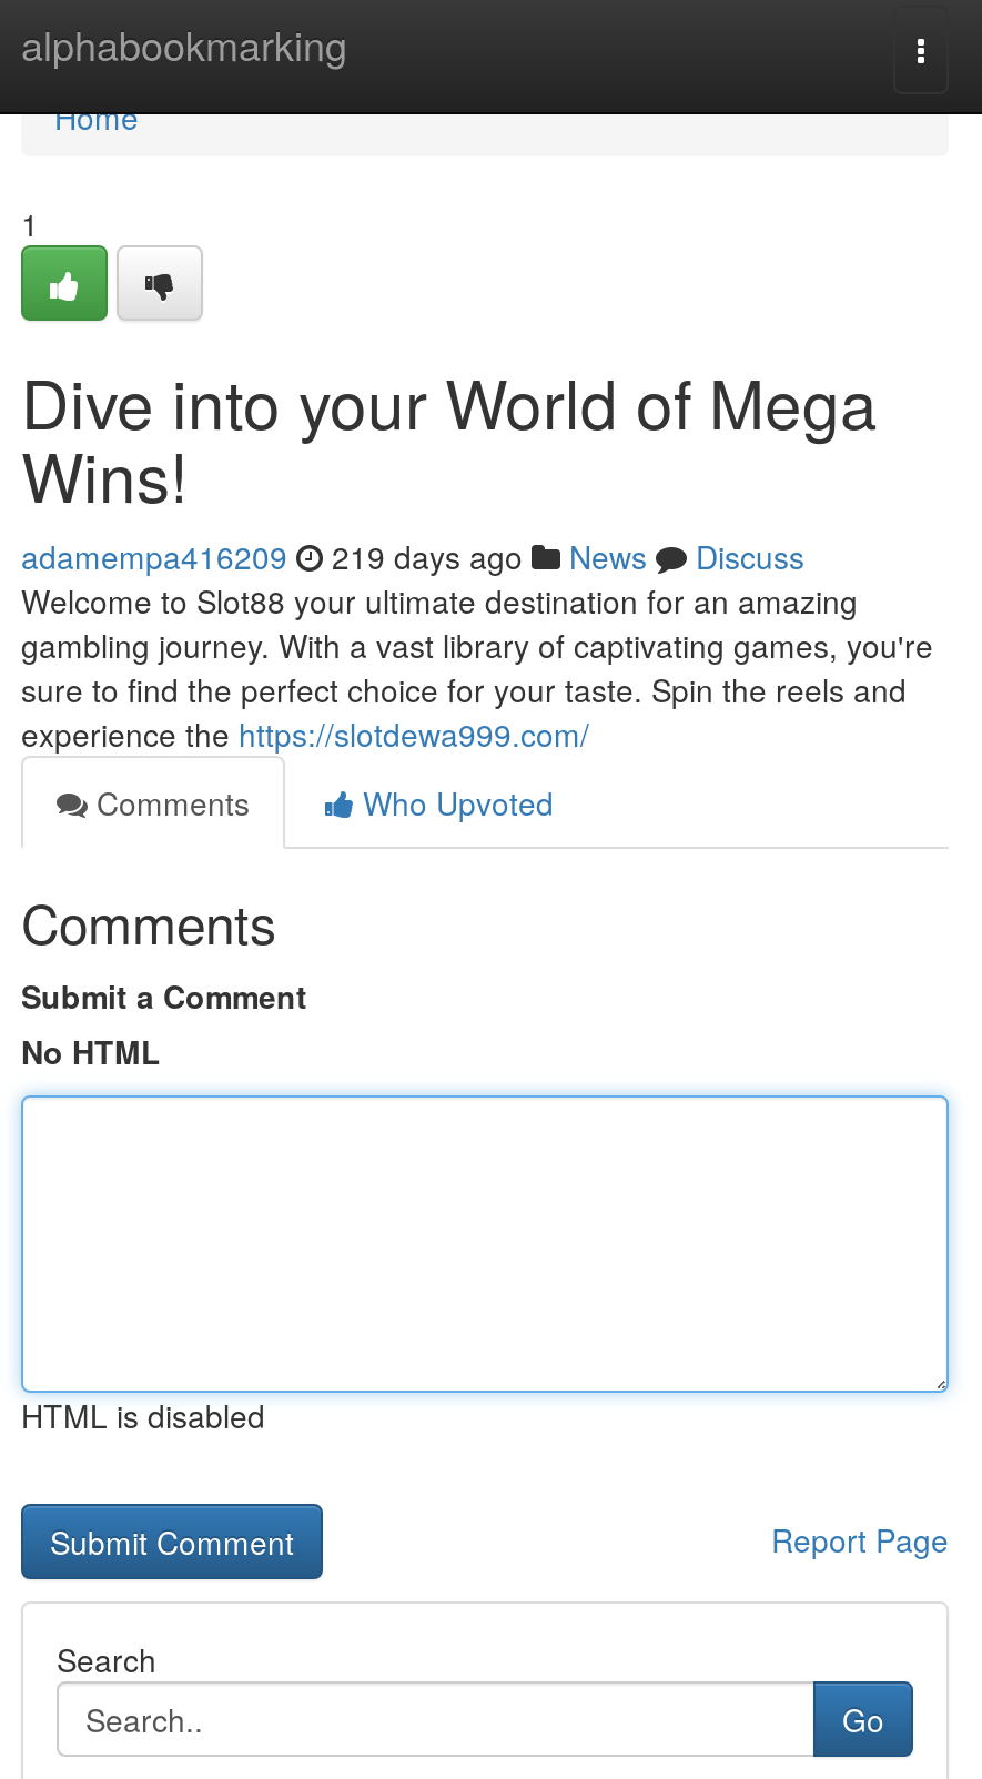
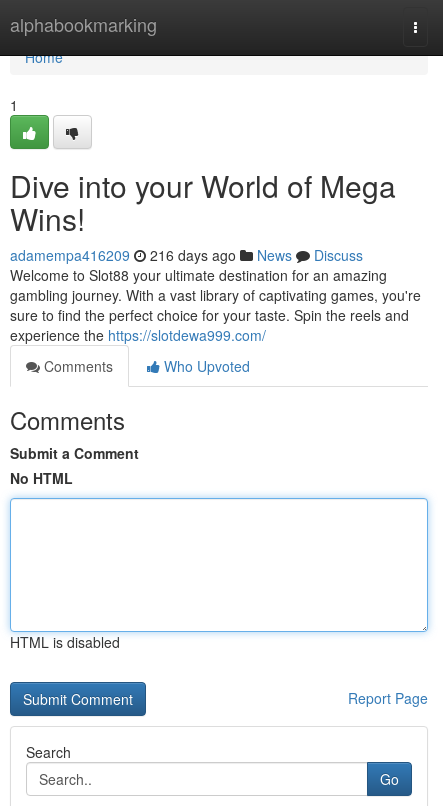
[21,534,804,578] adamempa416209 219 days ago News Discuss -> [10,245,363,265] adamempa416209 216 days ago News Discuss

